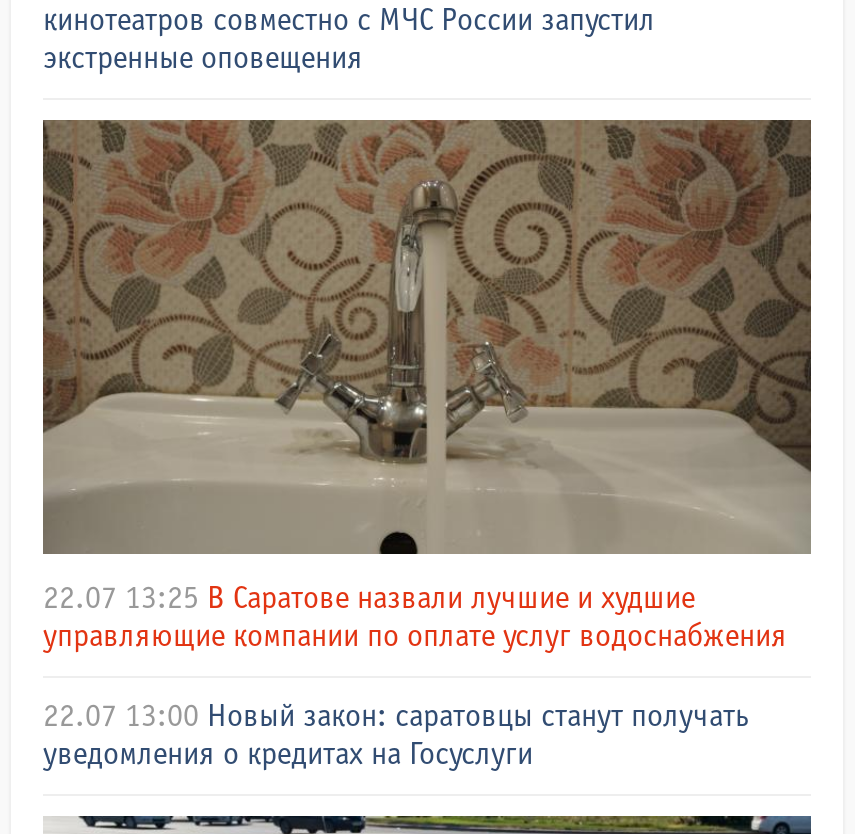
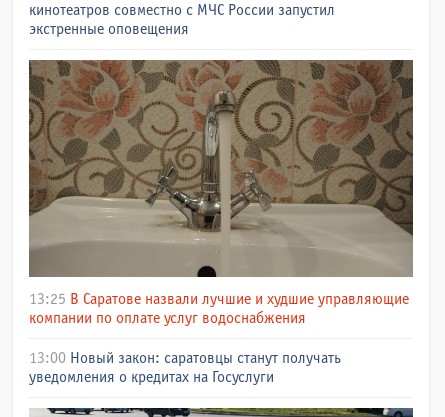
[43,584,787,652] 22.07 13:25 В Саратове назвали лучшие и худшие | управляющие компании по оплате услуг водоснабжения -> [29,292,409,326] 13:25 В Саратове назвали лучшие и худшие управляющие | компании по оплате услуг водоснабжения
[43,702,749,732] 22.07 13:00 Новый закон: саратовцы станут получать -> [29,351,341,366] 13:00 Новый закон: саратовцы станут получать

